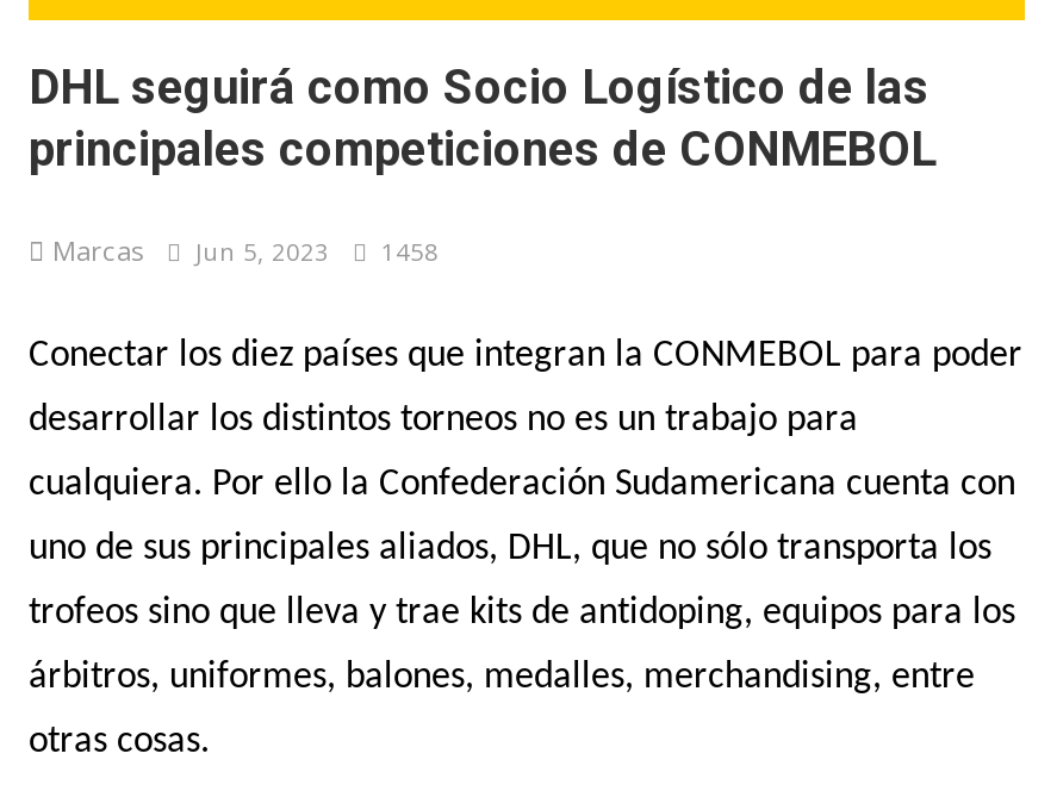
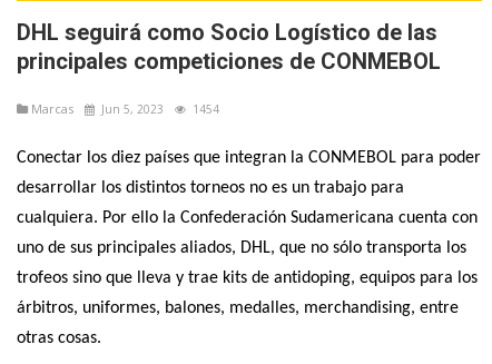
[45,233,439,269] Marcas Jun 5, 2023 1458 -> [28,100,219,117] Marcas Jun 5, 2023 1454

